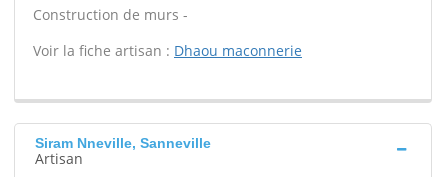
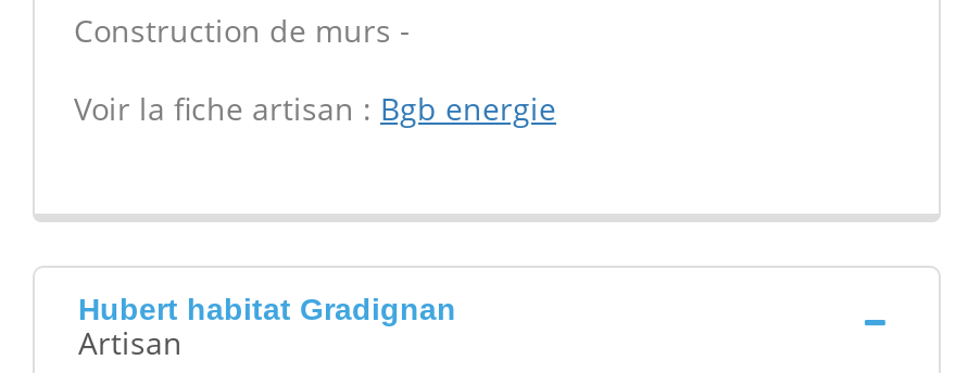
[33,41,302,60] Voir la fiche artisan : Dhaou maconnerie -> [74,88,556,129] Voir la fiche artisan : Bgb energie
[35,135,211,151] Siram Nneville, Sanneville -> [78,292,456,326] Hubert habitat Gradignan

